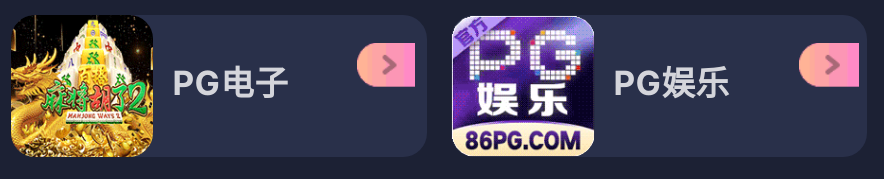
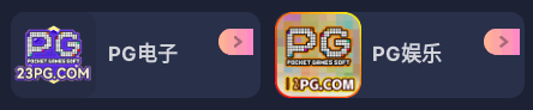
[9,14,155,158] [image] -> [11,13,96,97] [image]
[449,14,597,158] [image] -> [274,11,363,99] [image]

